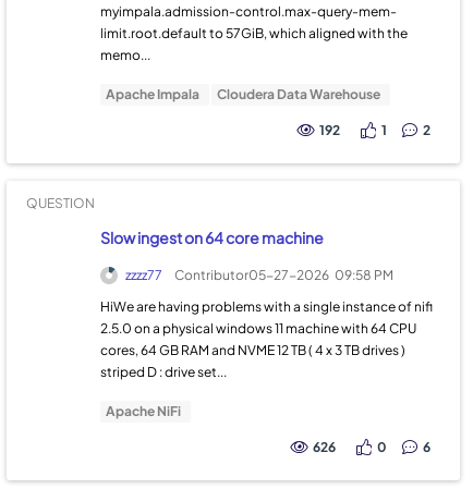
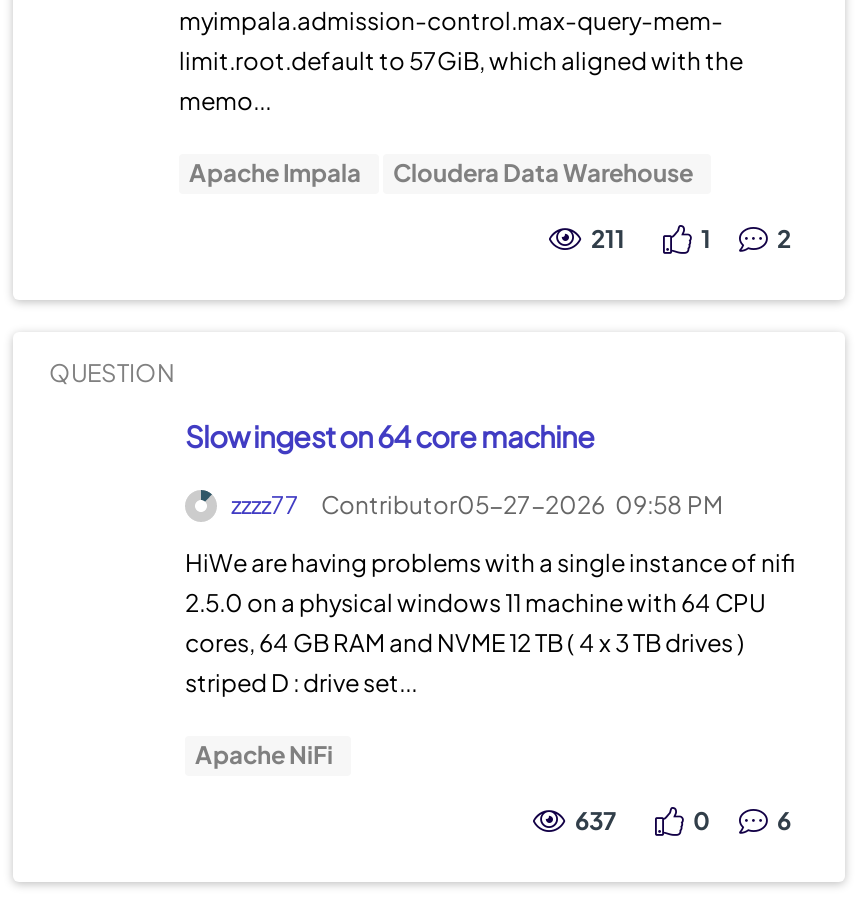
[319,122,340,138] 192 -> [591,224,625,254] 211
[313,439,336,455] 626 -> [575,806,617,836] 637

